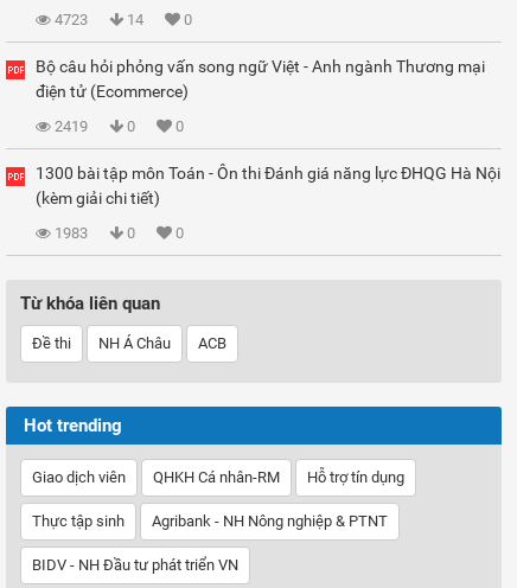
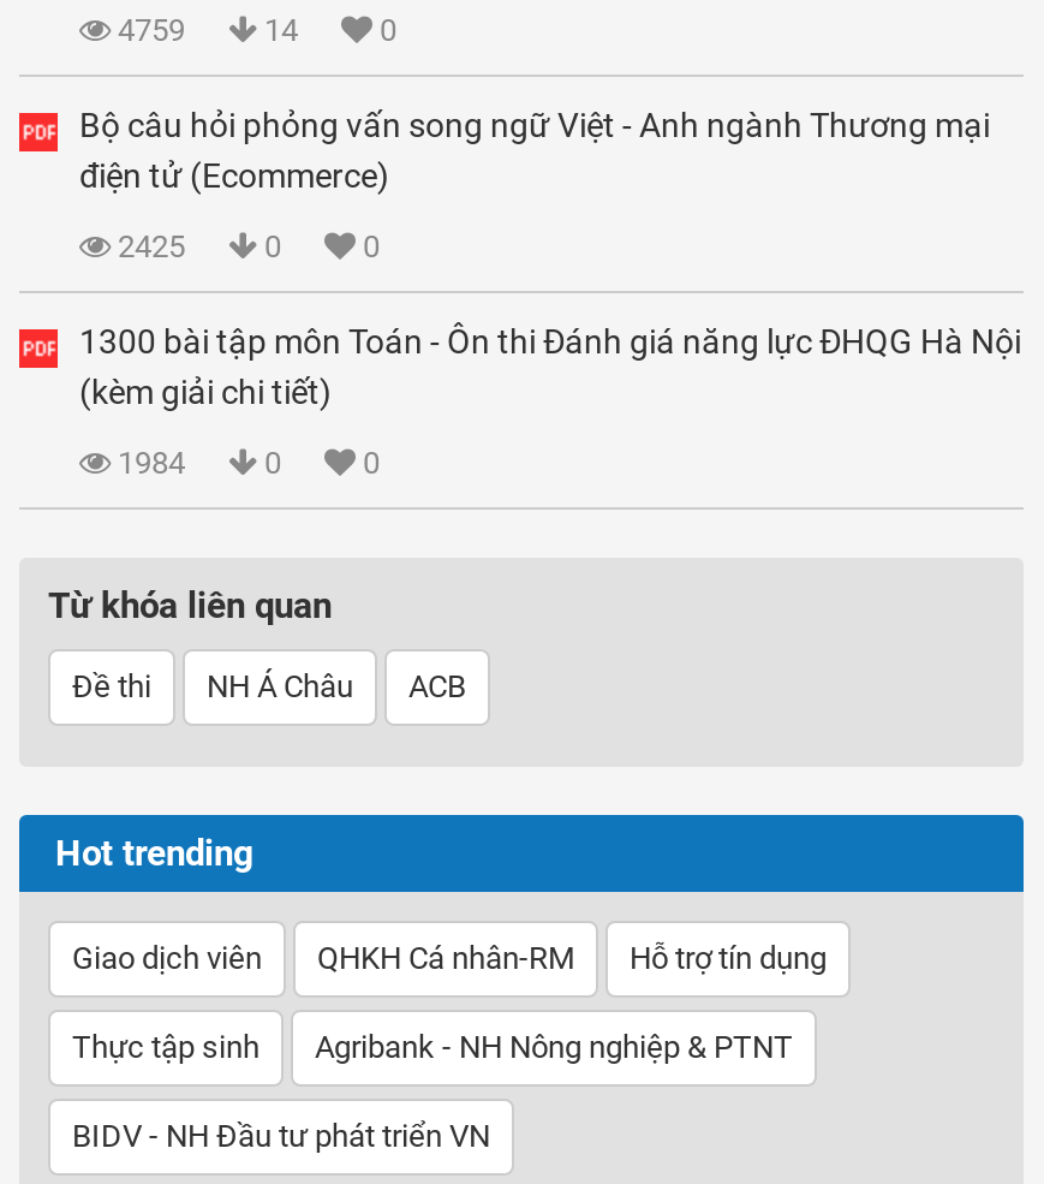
[51,11,143,28] 4723 14 -> [111,12,298,48] 4759 14
[51,117,135,135] 2419 0 -> [111,228,281,264] 2425 0
[51,224,135,242] 1983 0 -> [111,445,281,481] 1984 0

